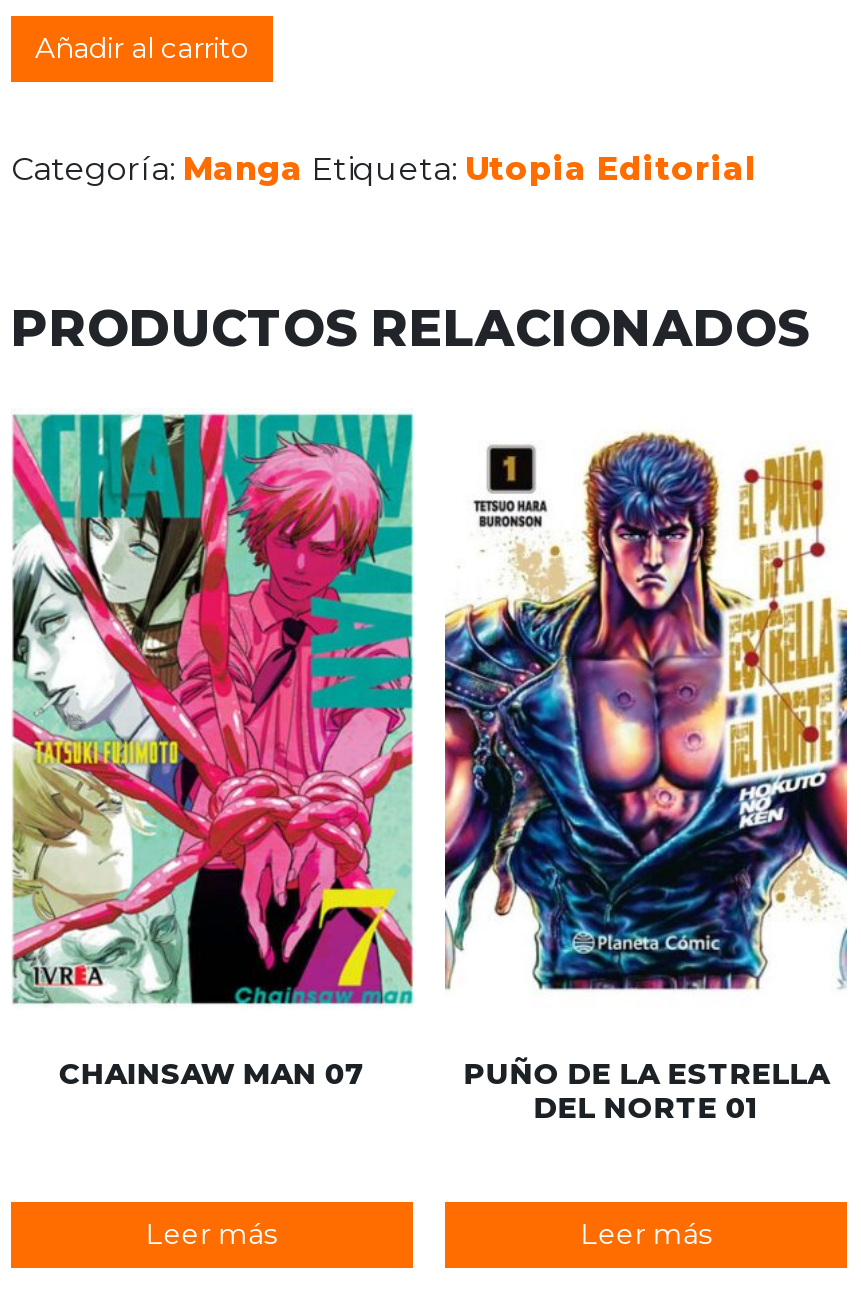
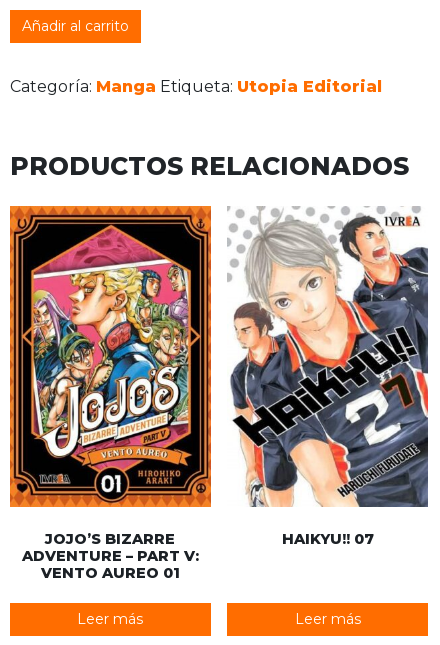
[11,408,415,1091] [image] | CHAINSAW MAN 07 -> [9,205,212,581] [image] | JOJO’S BIZARRE | ADVENTURE – PART V: | VENTO AUREO 01
[443,410,849,1125] [image] | PUÑO DE LA ESTRELLA | DEL NORTE 01 -> [227,206,429,547] [image] | HAIKYU!! 07

